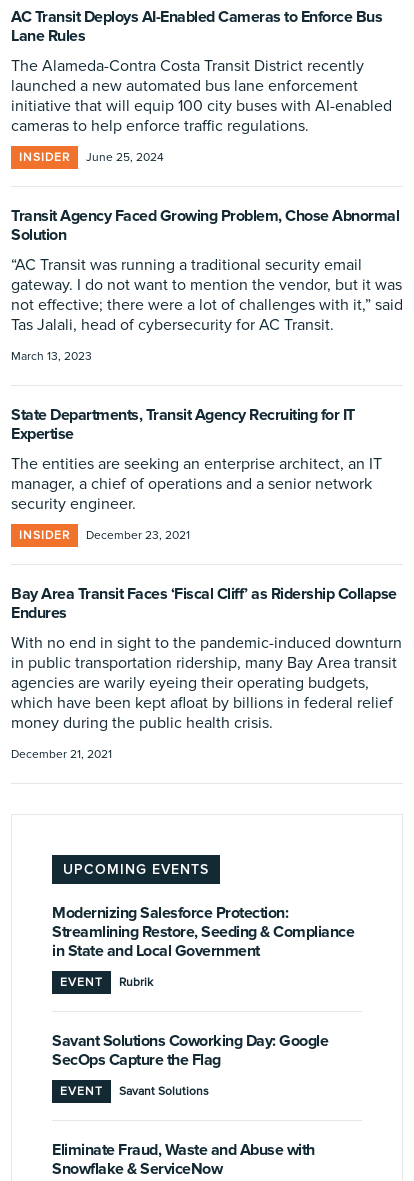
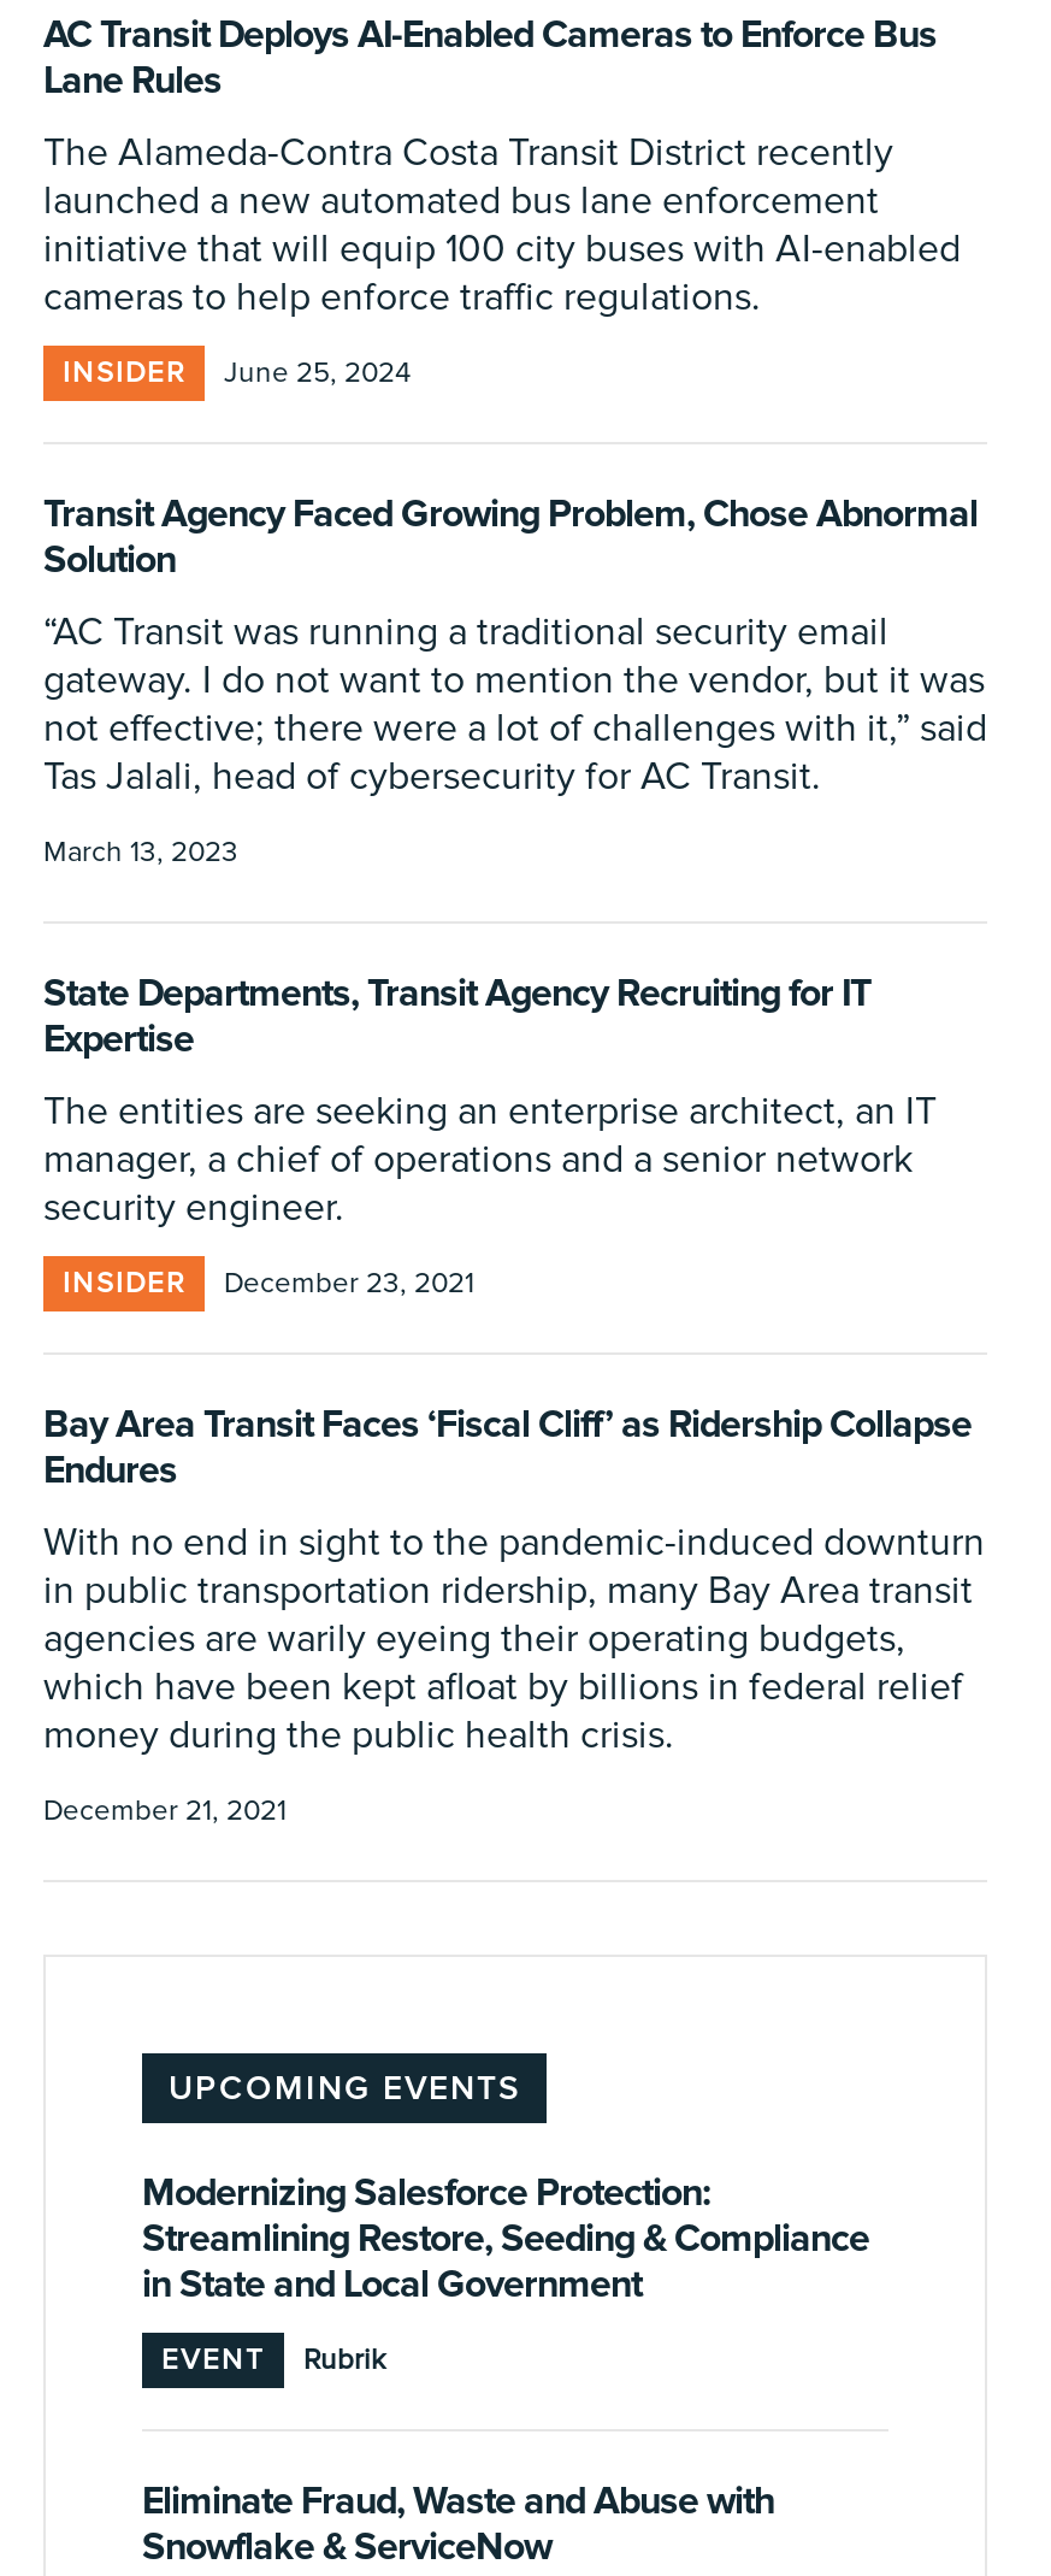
[52,1031,328,1099] Savant Solutions Coworking Day: Google | SecOps Capture the Flag | EVENT | Savant Solutions -> none

